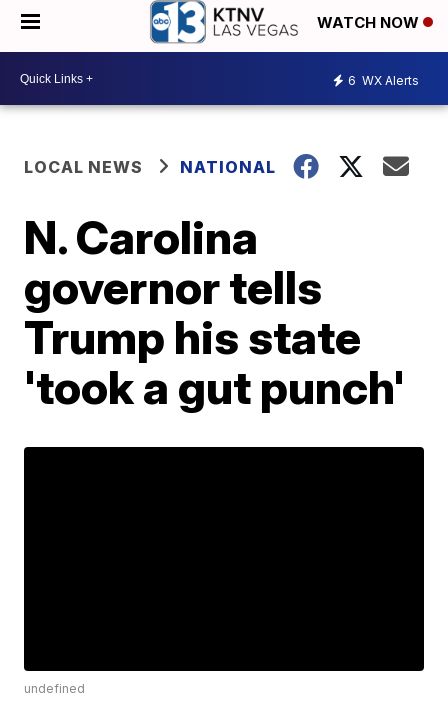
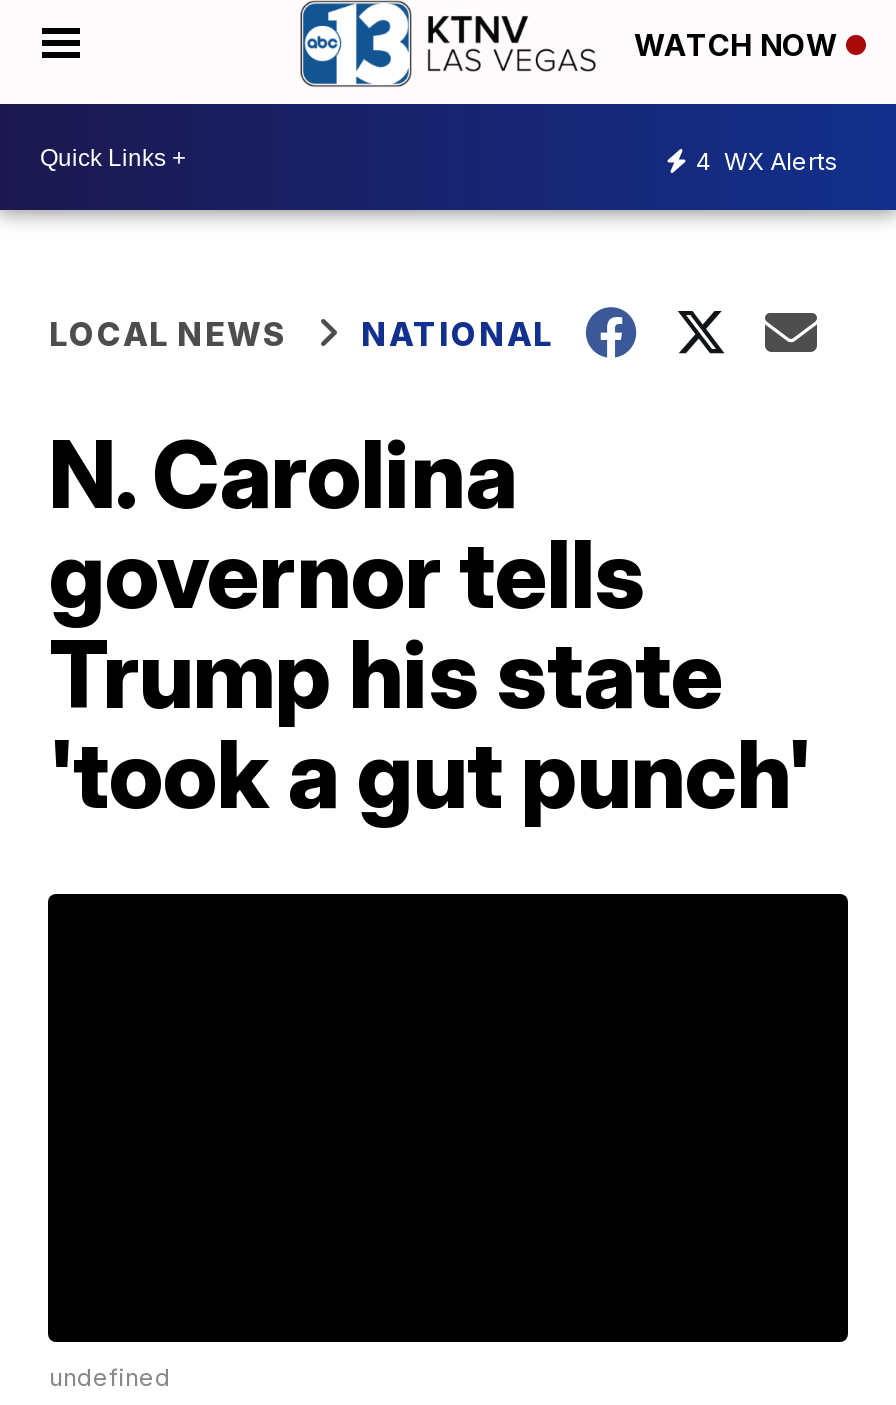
[348,72,419,87] 6 WX Alerts -> [696,145,838,175] 4 WX Alerts

